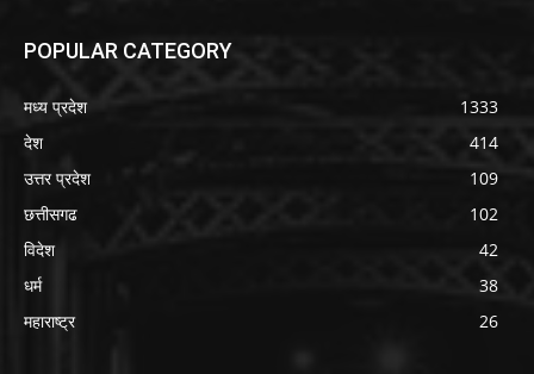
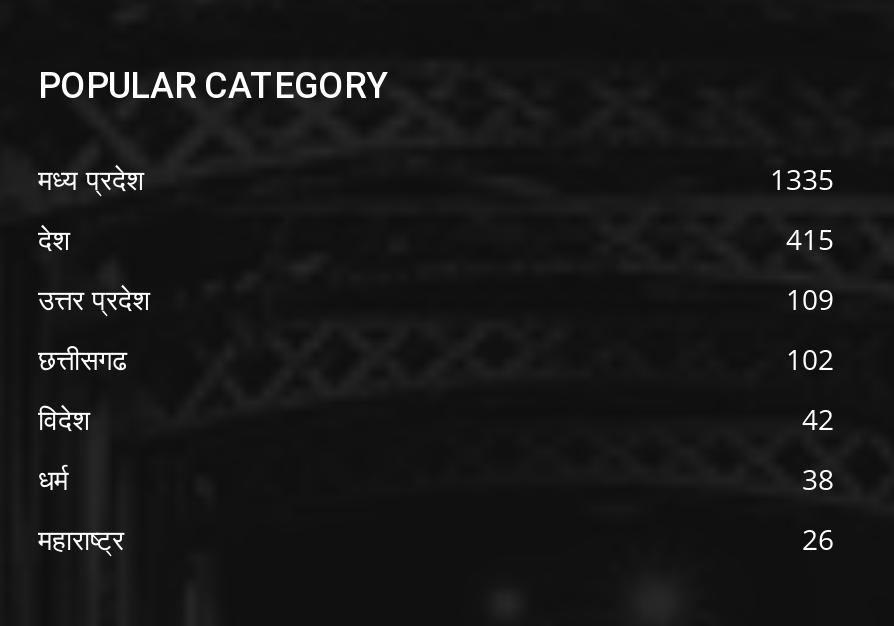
[460,95,498,118] 1333 -> [770,160,834,198] 1335
[470,131,498,154] 414 -> [786,220,834,258] 415

